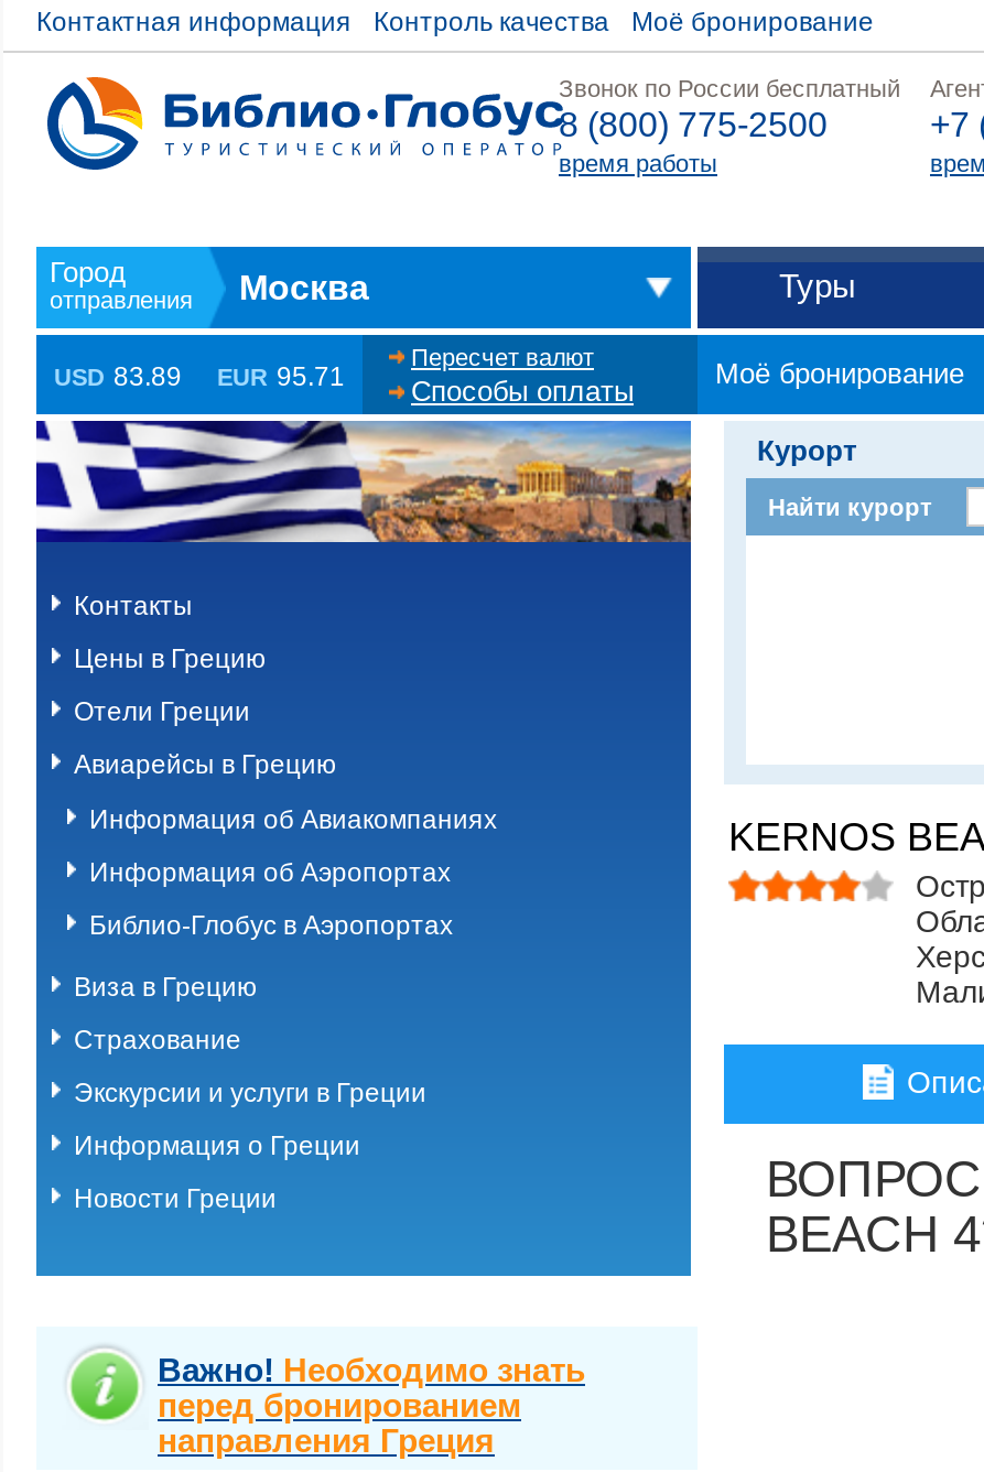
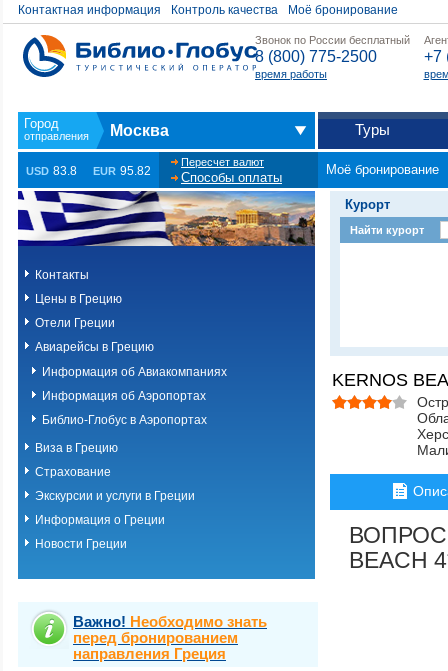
[54,361,182,392] USD 83.89 -> [26,164,77,178] USD 83.8
[217,361,345,392] EUR 95.71 -> [93,164,151,178] EUR 95.82

